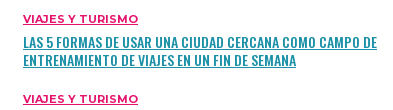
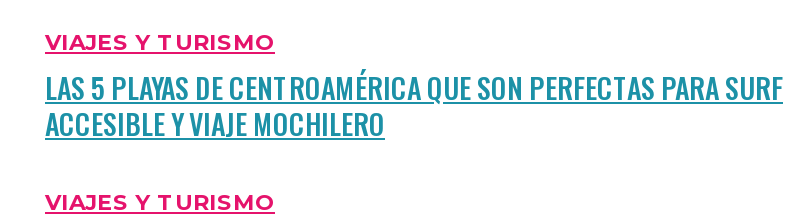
[23,31,377,70] LAS 5 FORMAS DE USAR UNA CIUDAD CERCANA COMO CAMPO DE | ENTRENAMIENTO DE VIAJES EN UN FIN DE SEMANA -> [45,67,783,145] LAS 5 PLAYAS DE CENTROAMÉRICA QUE SON PERFECTAS PARA SURF | ACCESIBLE Y VIAJE MOCHILERO

